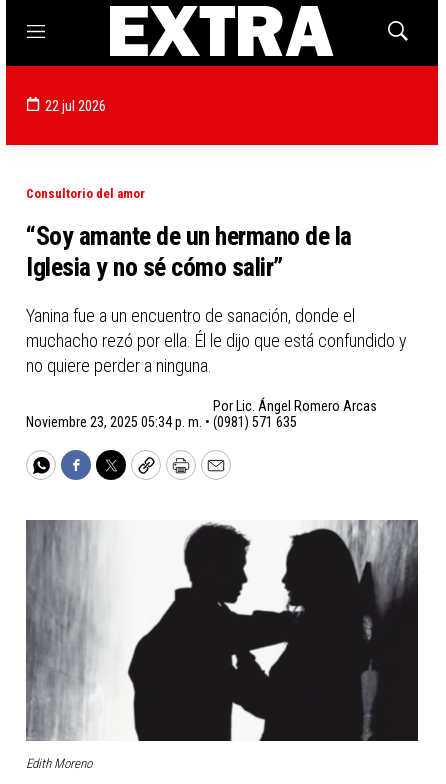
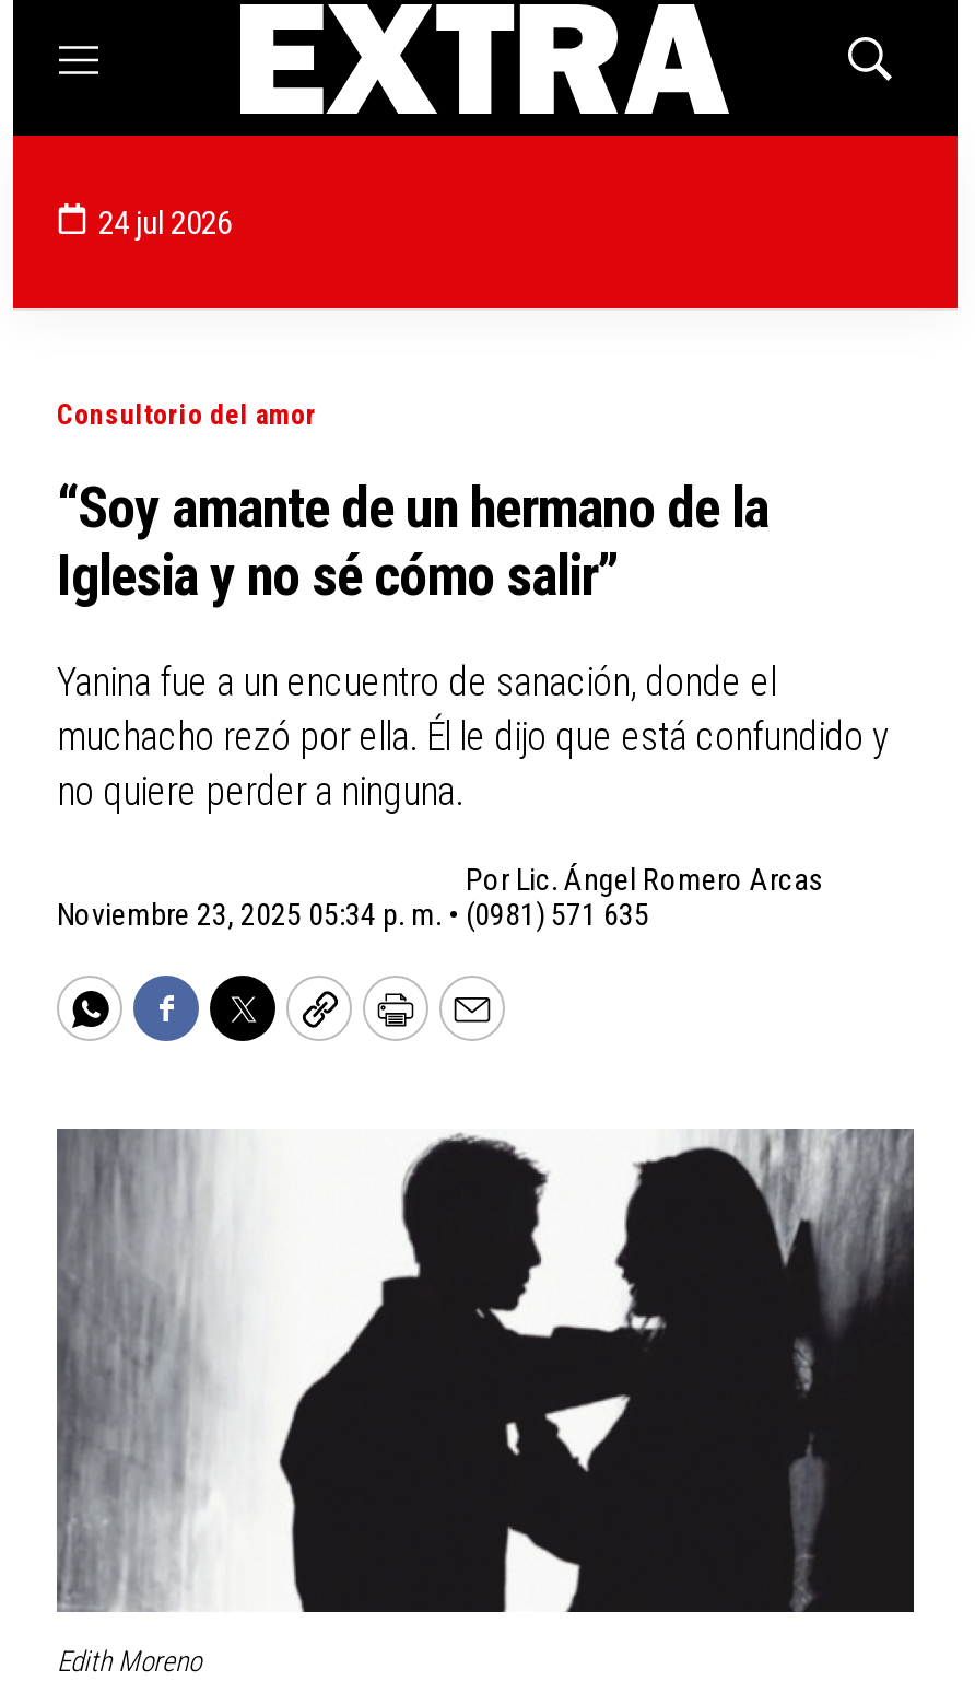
[45,96,106,114] 22 jul 2026 -> [98,202,232,242] 24 jul 2026

